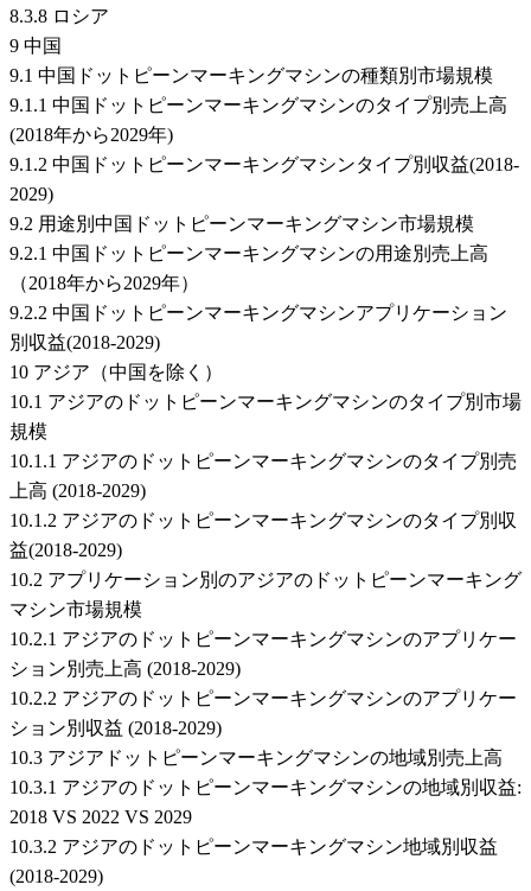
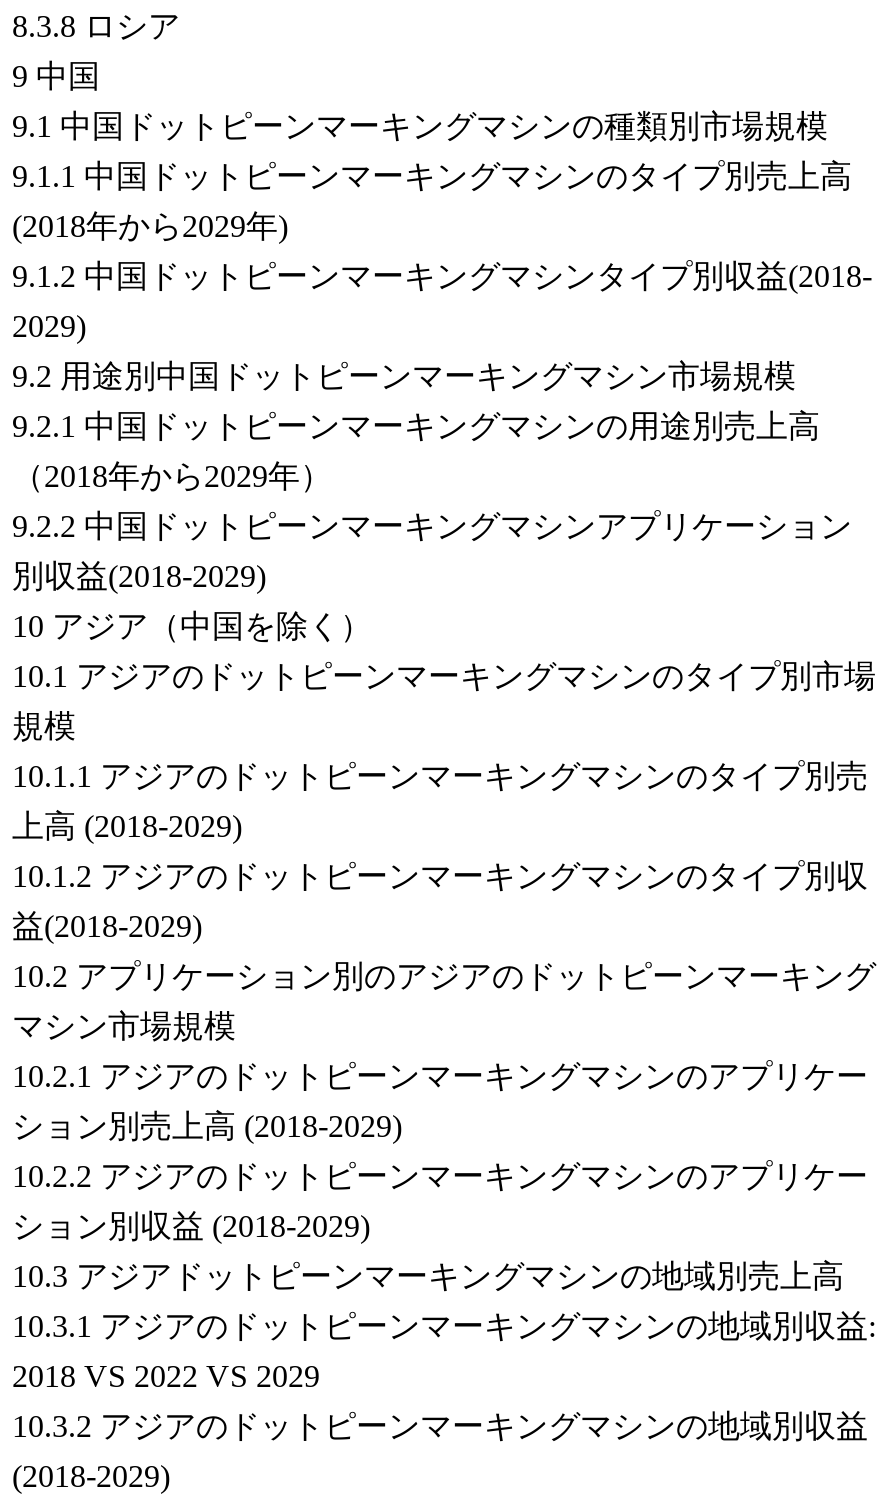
[9,837,498,857] 10.3.2 アジアのドットピーンマーキングマシン地域別収益 -> [12,1409,868,1443] 10.3.2 アジアのドットピーンマーキングマシンの地域別収益

